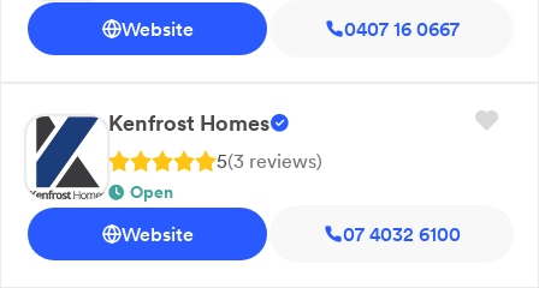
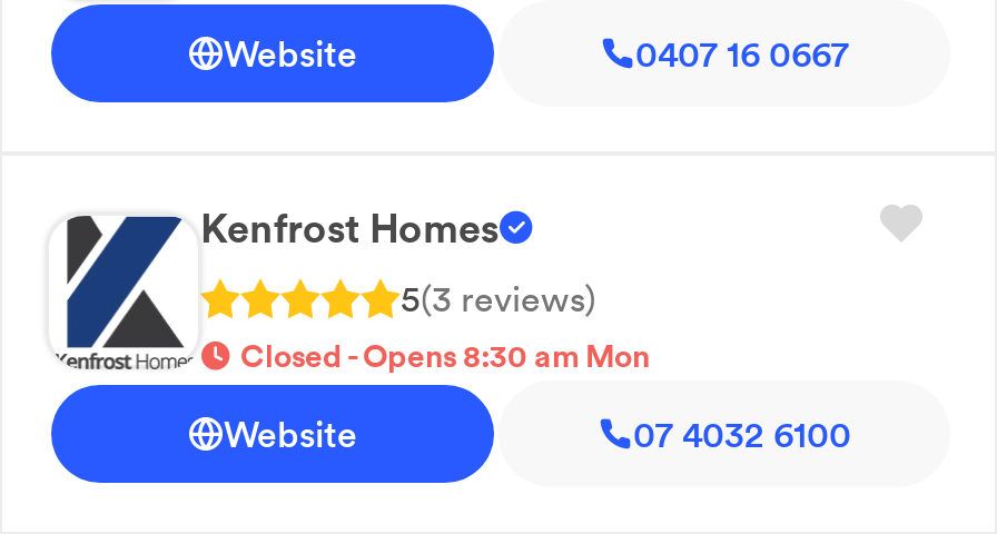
[130,181,173,202] Open -> [240,335,650,375] Closed - Opens 8:30 am Mon

